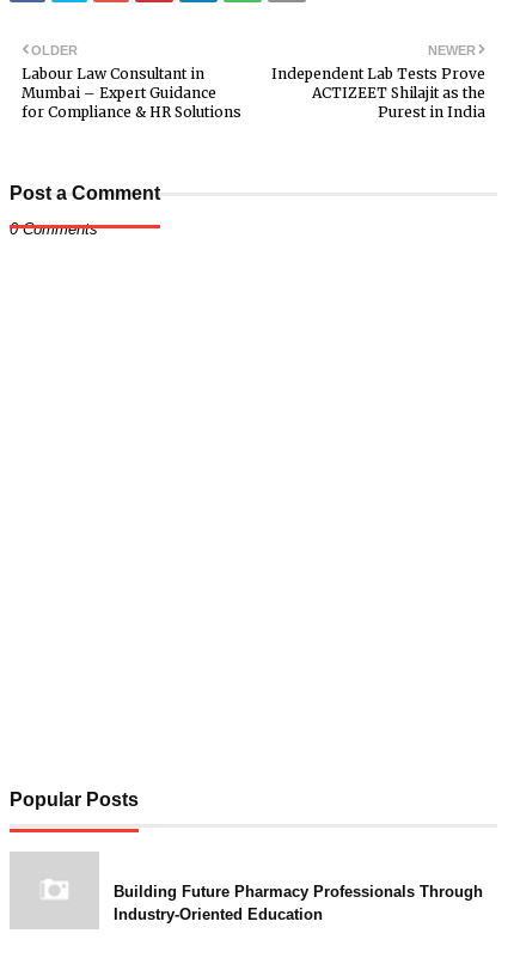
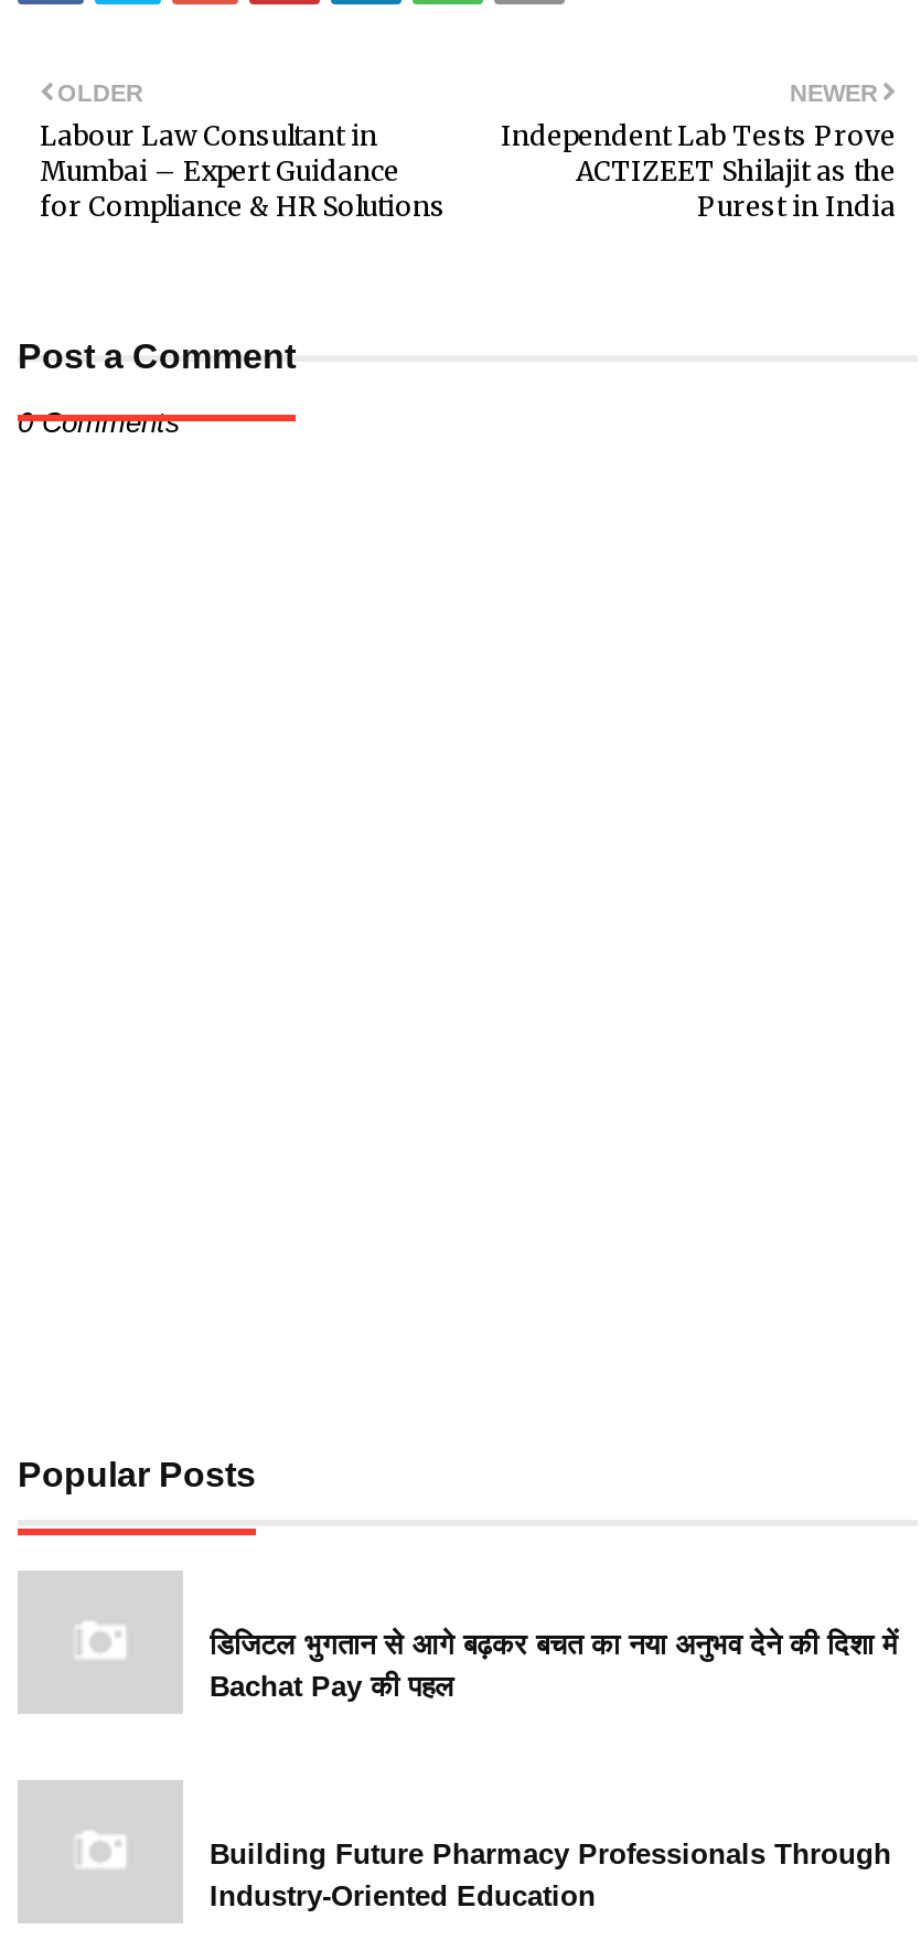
none -> [210,1628,898,1703] डिजिटल भुगतान से आगे बढ़कर बचत का नया अनुभव देने की दिशा में | Bachat Pay की पहल

